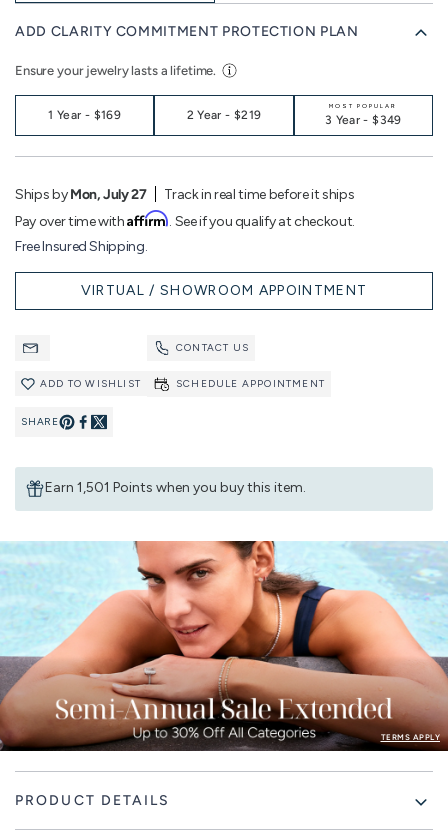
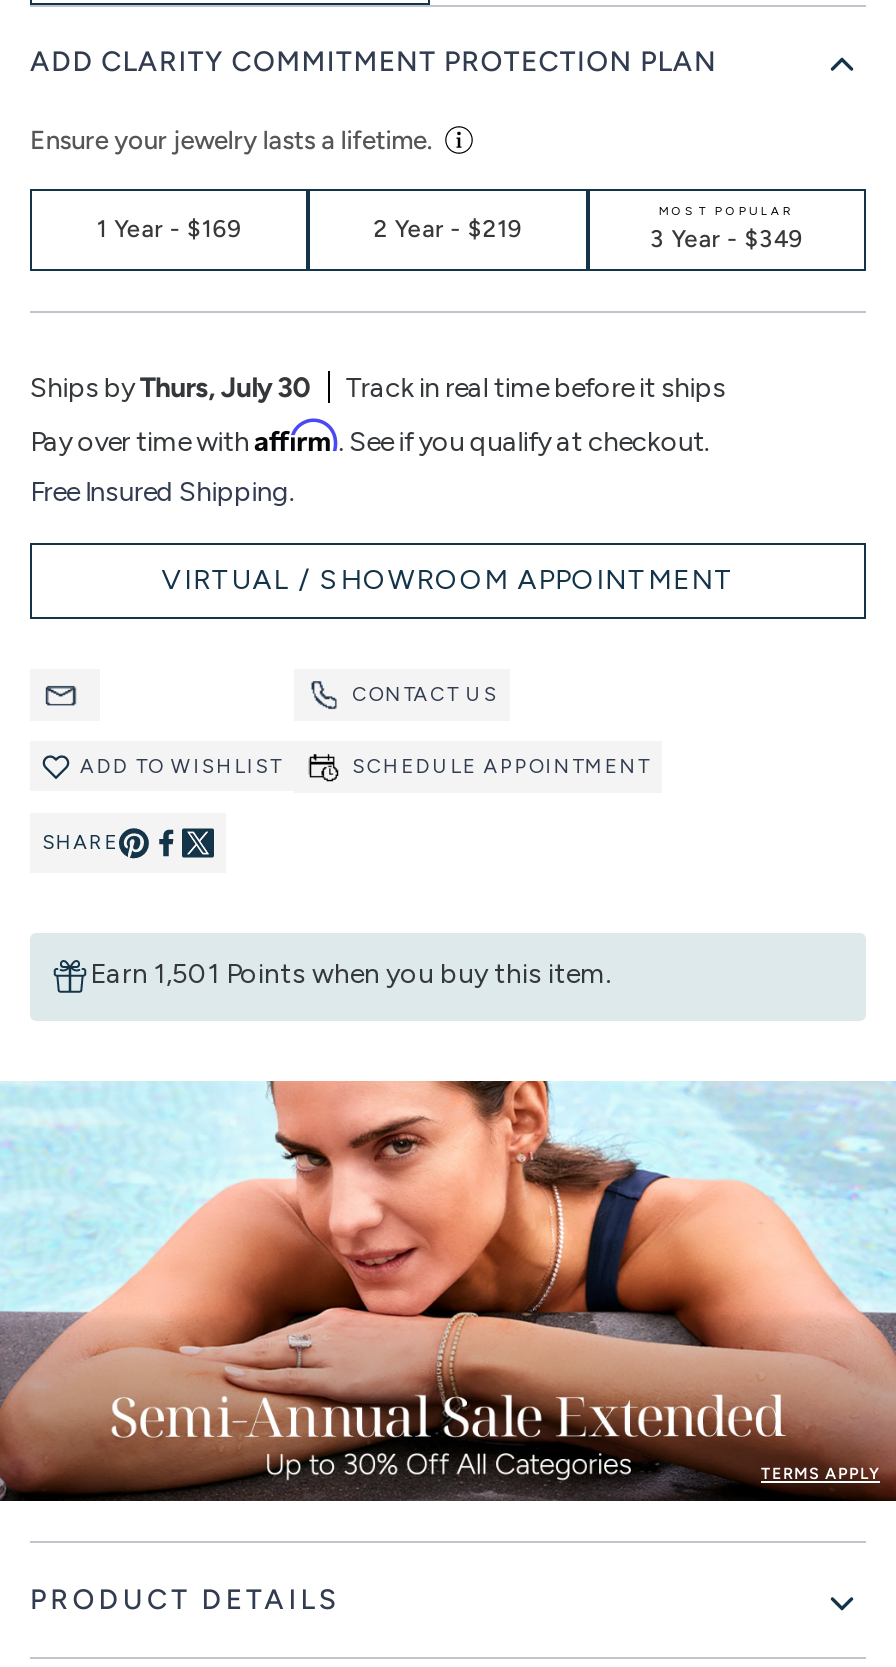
[15,186,147,203] Ships byMon, July 27 -> [30,371,310,405] Ships byThurs, July 30

